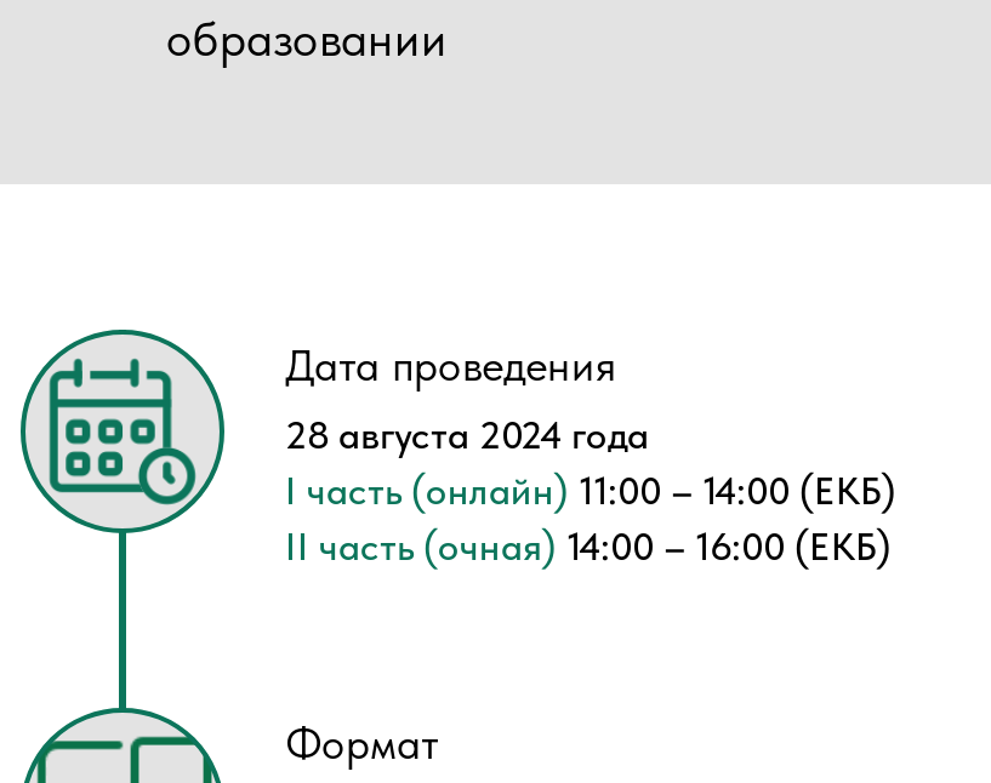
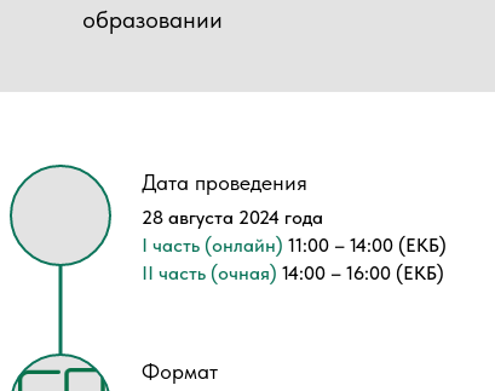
[47,356,198,507] [image] -> none

